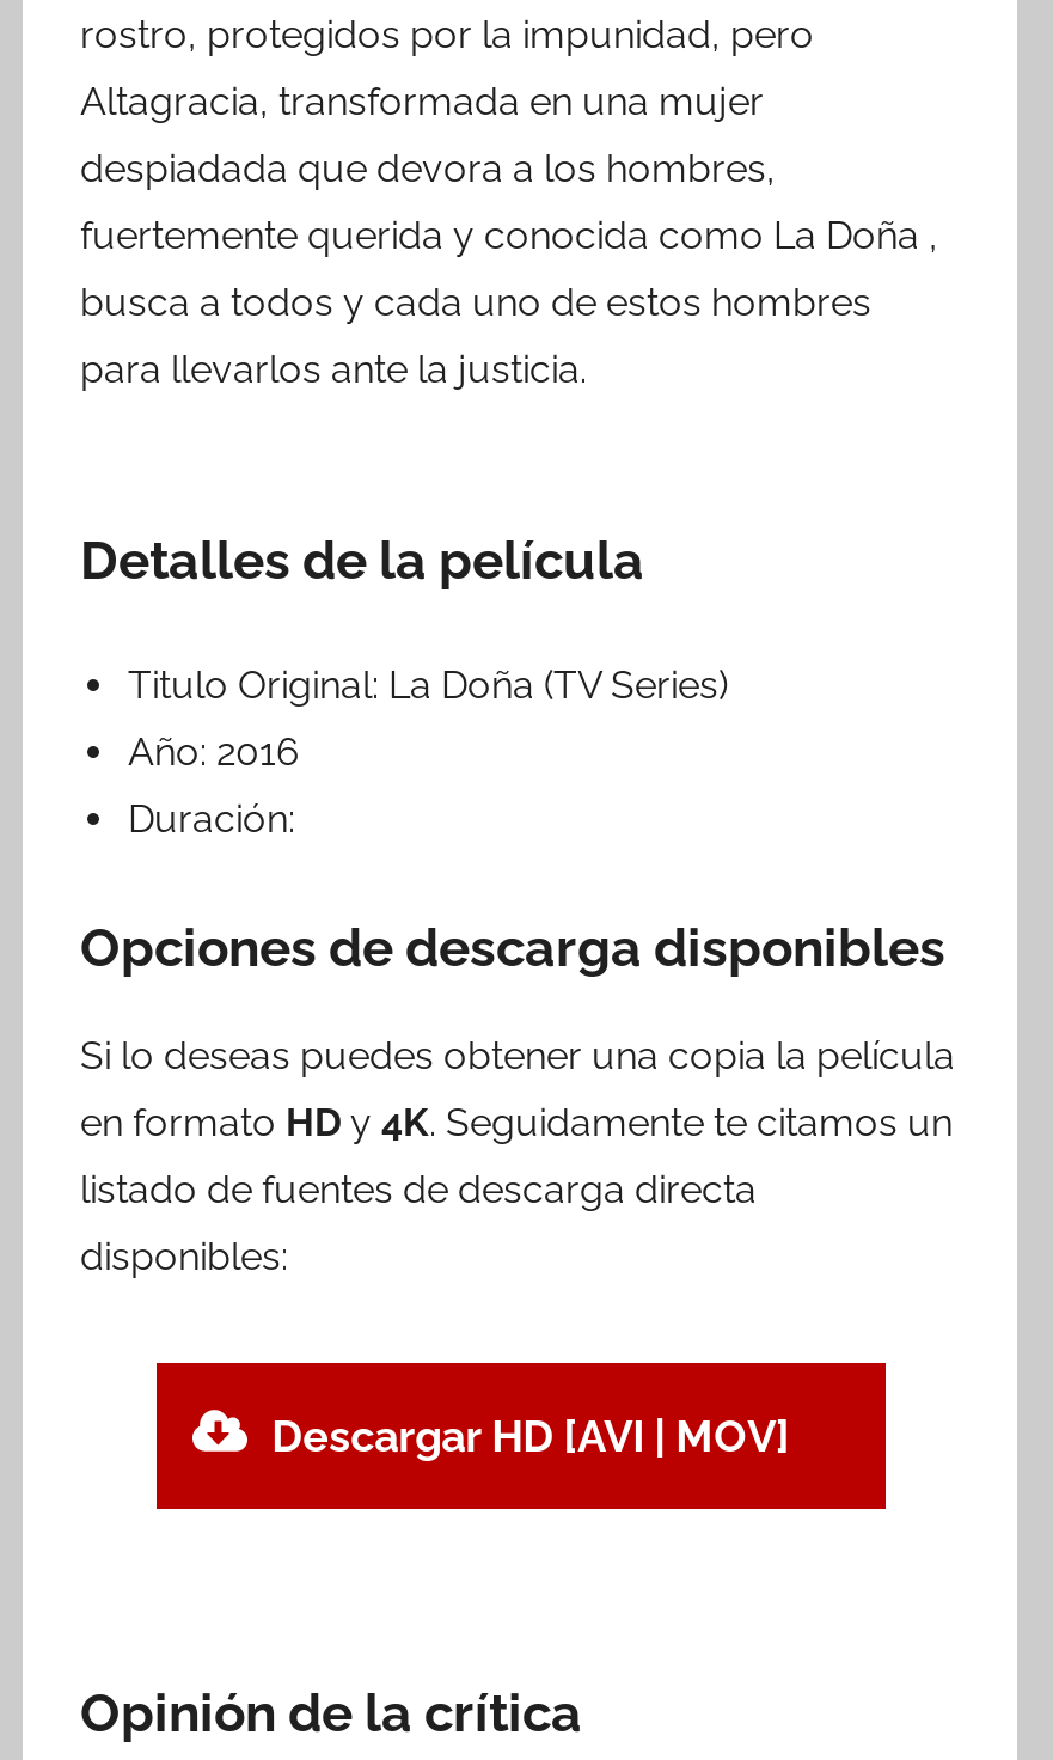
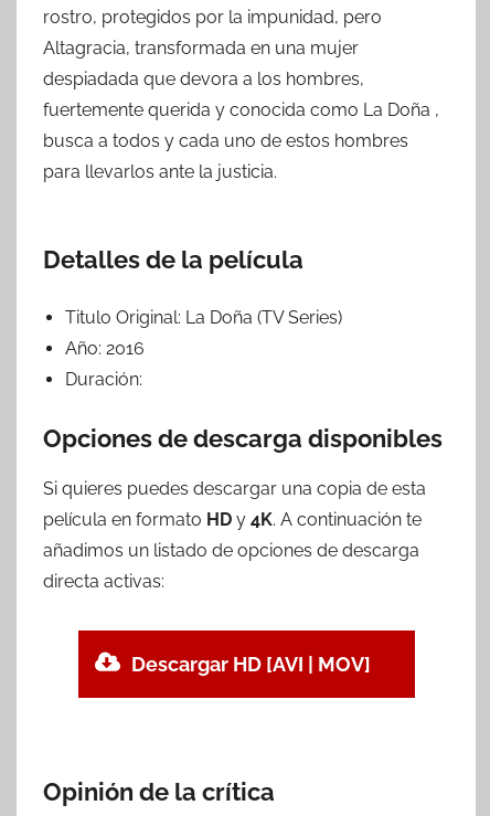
[80,1033,955,1078] Si lo deseas puedes obtener una copia la película -> [43,478,426,499] Si quieres puedes descargar una copia de esta
[80,1100,953,1145] en formato HD y 4K. Seguidamente te citamos un -> [43,509,422,530] película en formato HD y 4K. A continuación te
[80,1167,757,1212] listado de fuentes de descarga directa -> [43,540,419,561] añadimos un listado de opciones de descarga
[80,1234,288,1279] disponibles: -> [43,571,164,592] directa activas:

